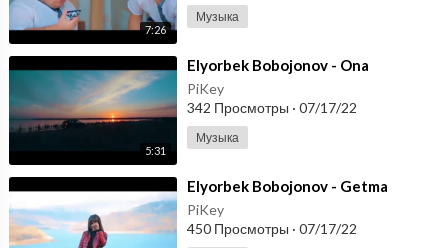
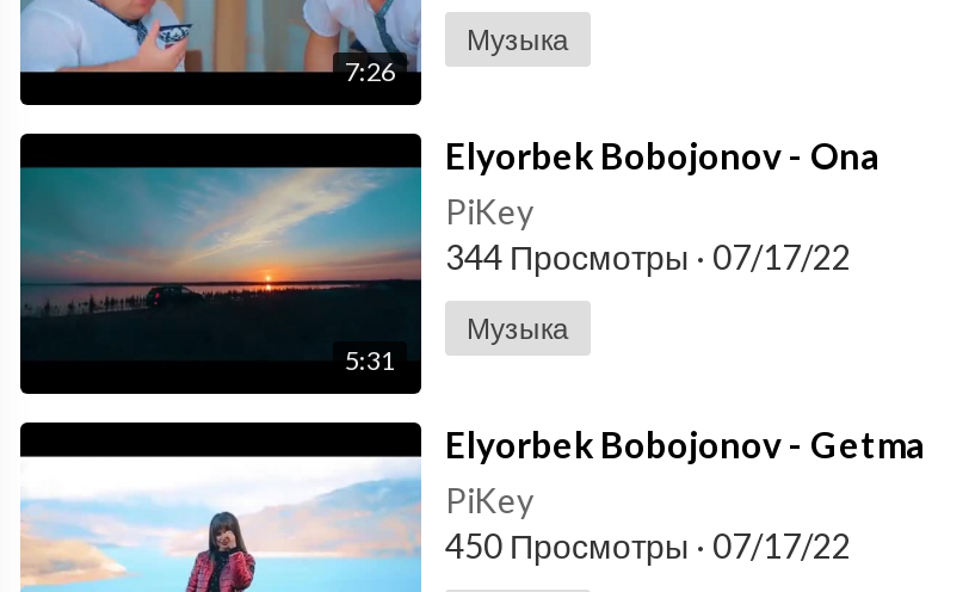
[187,99,357,116] 342 Просмотры · 07/17/22 -> [445,237,851,277] 344 Просмотры · 07/17/22

